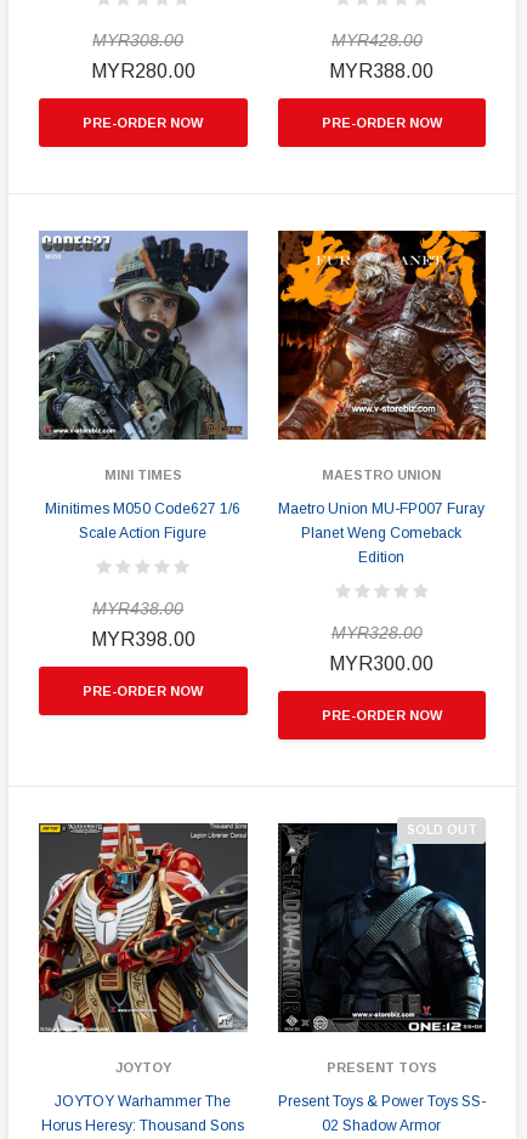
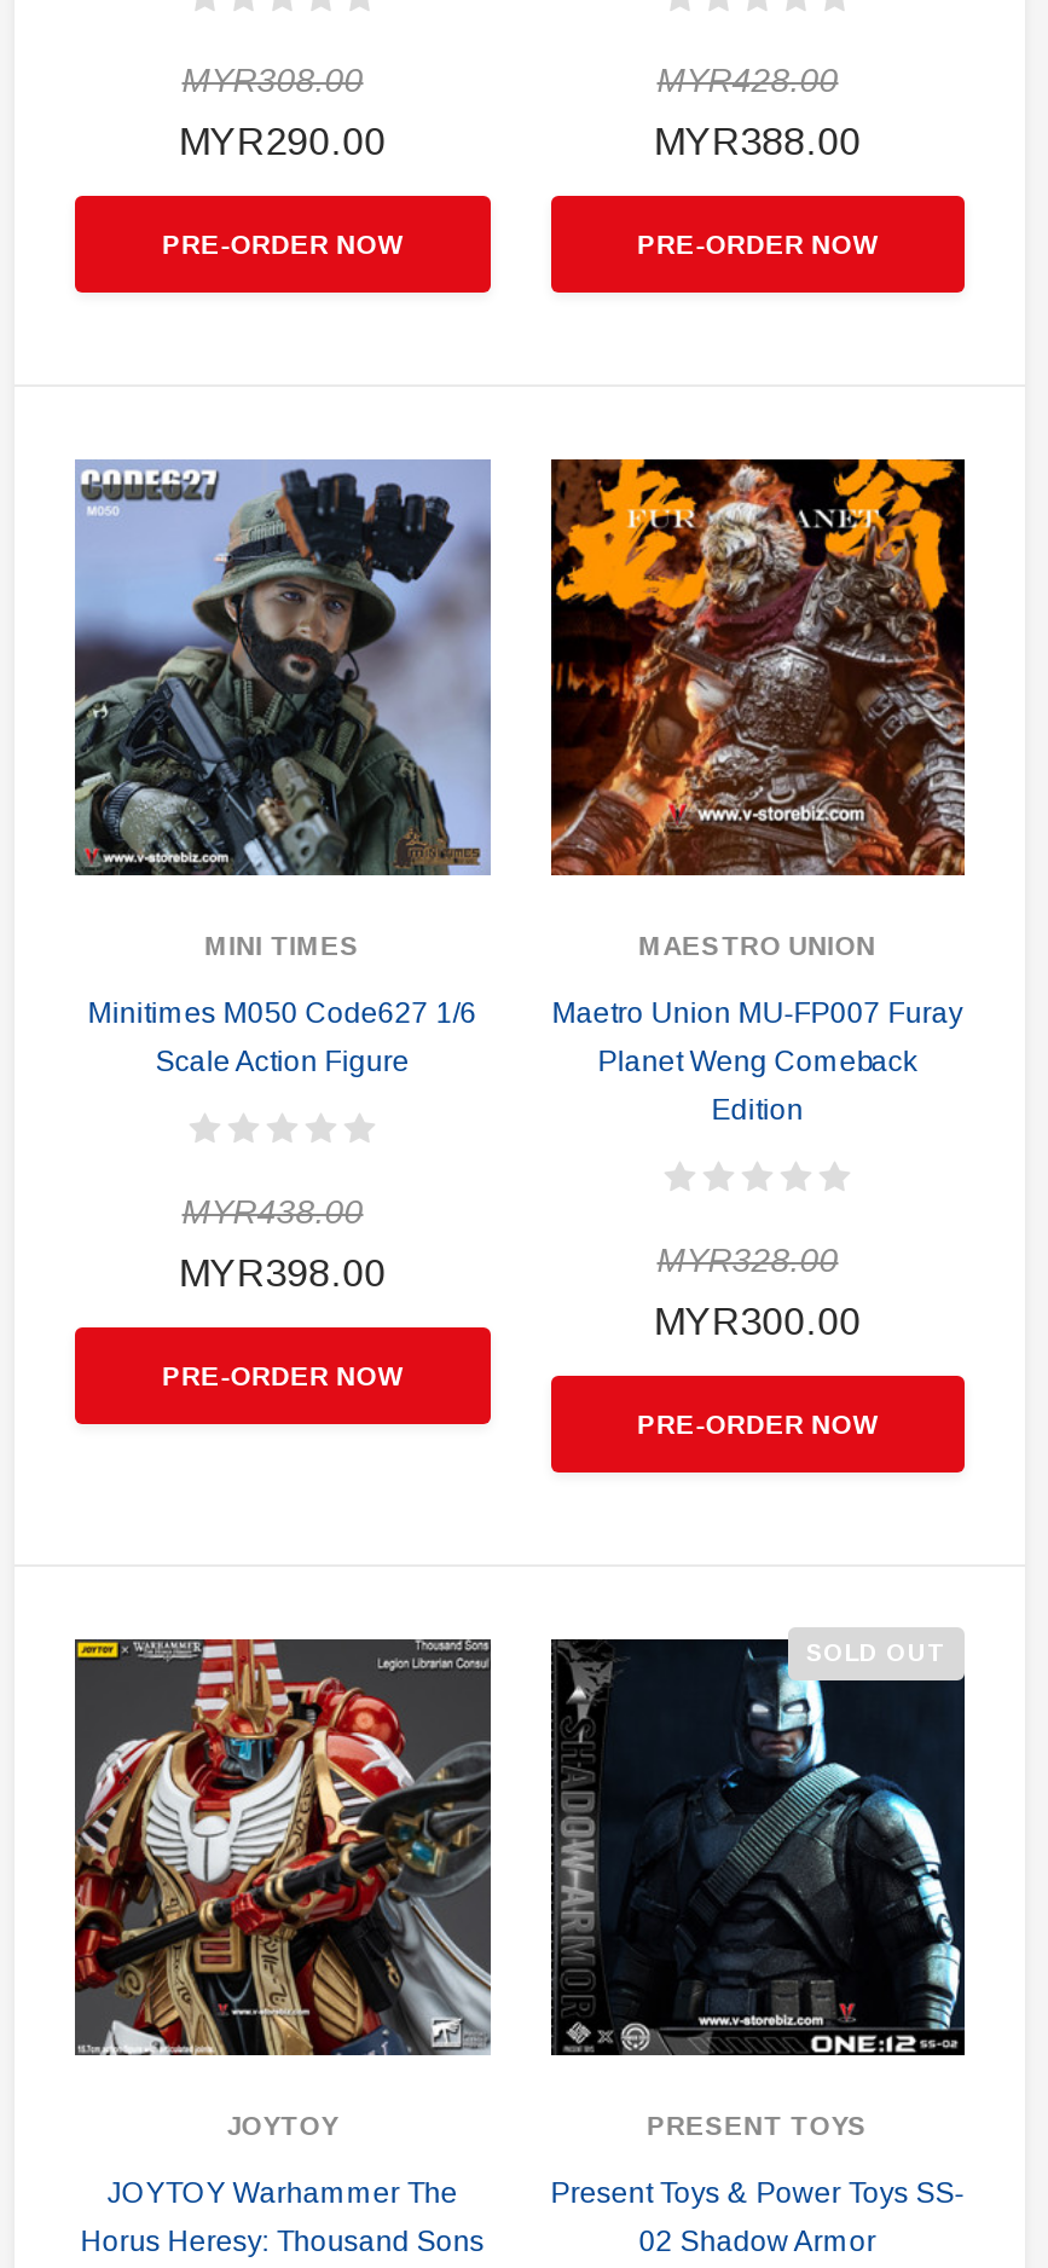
[91,61,195,81] MYR280.00 -> [178,121,386,162] MYR290.00

